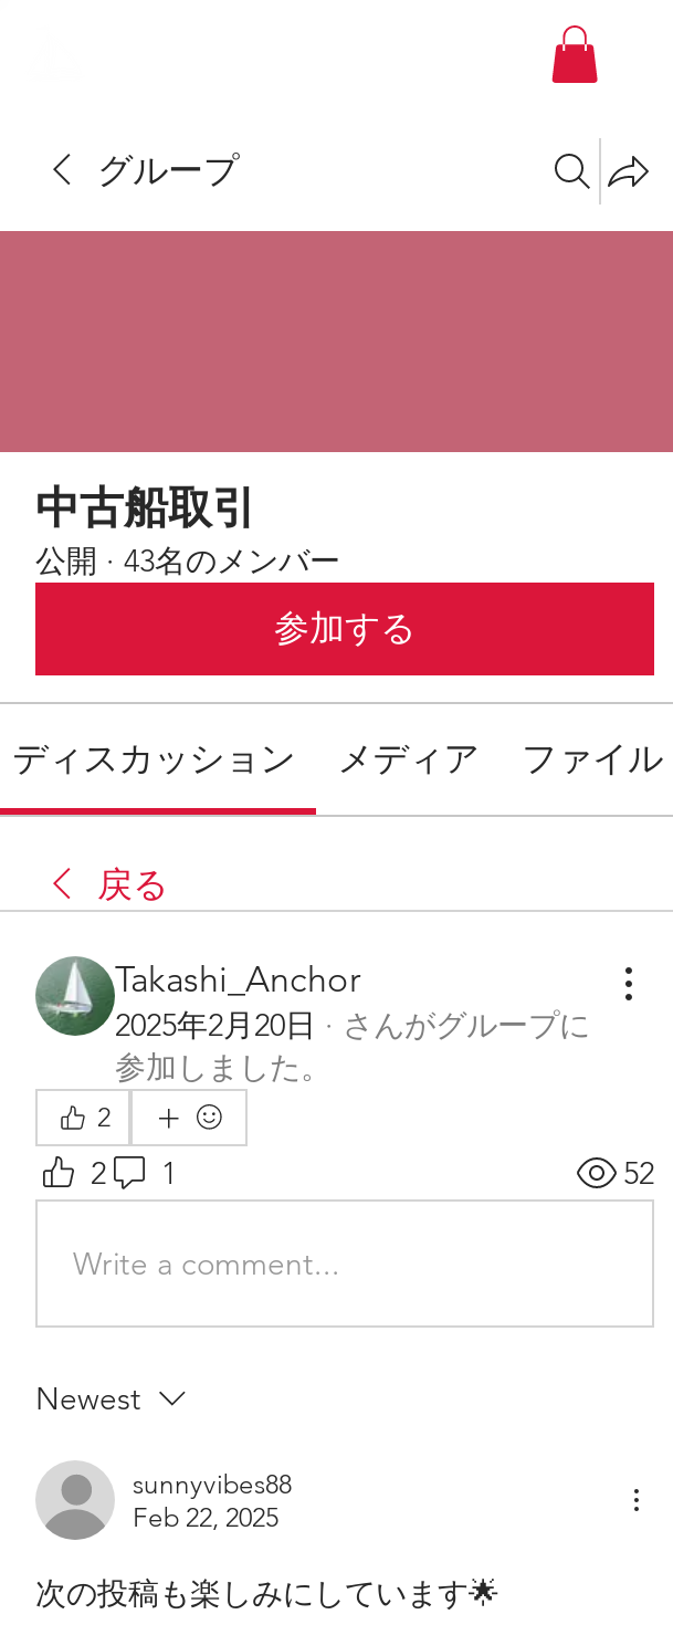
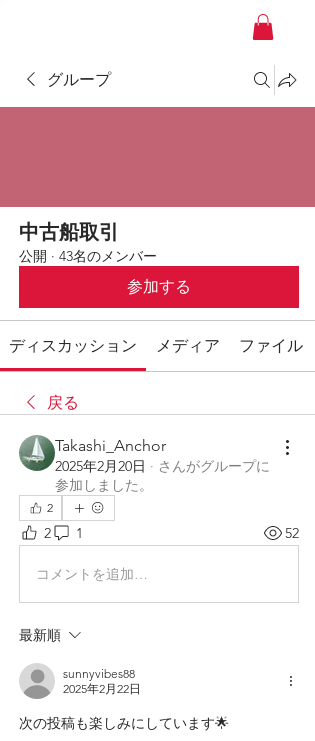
[73,1243,340,1283] Write a comment... -> [36,565,148,583] コメントを追加…
[35,1379,141,1419] Newest -> [19,626,61,644] 最新順
[133,1501,278,1534] Feb 22, 2025 -> [63,681,141,696] 2025年2月22日

